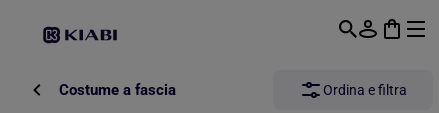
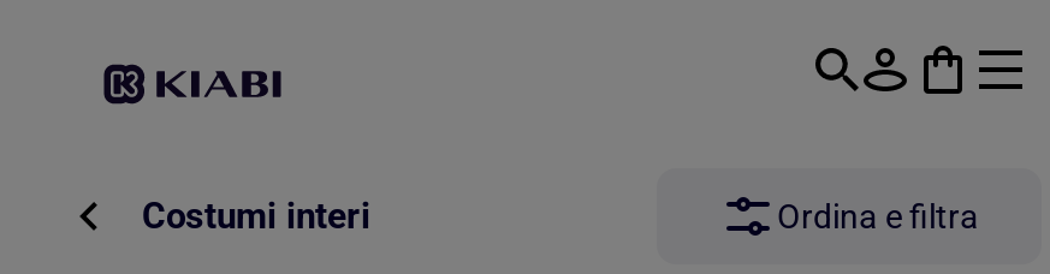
[59,80,176,98] Costume a fascia -> [142,193,370,237] Costumi interi

